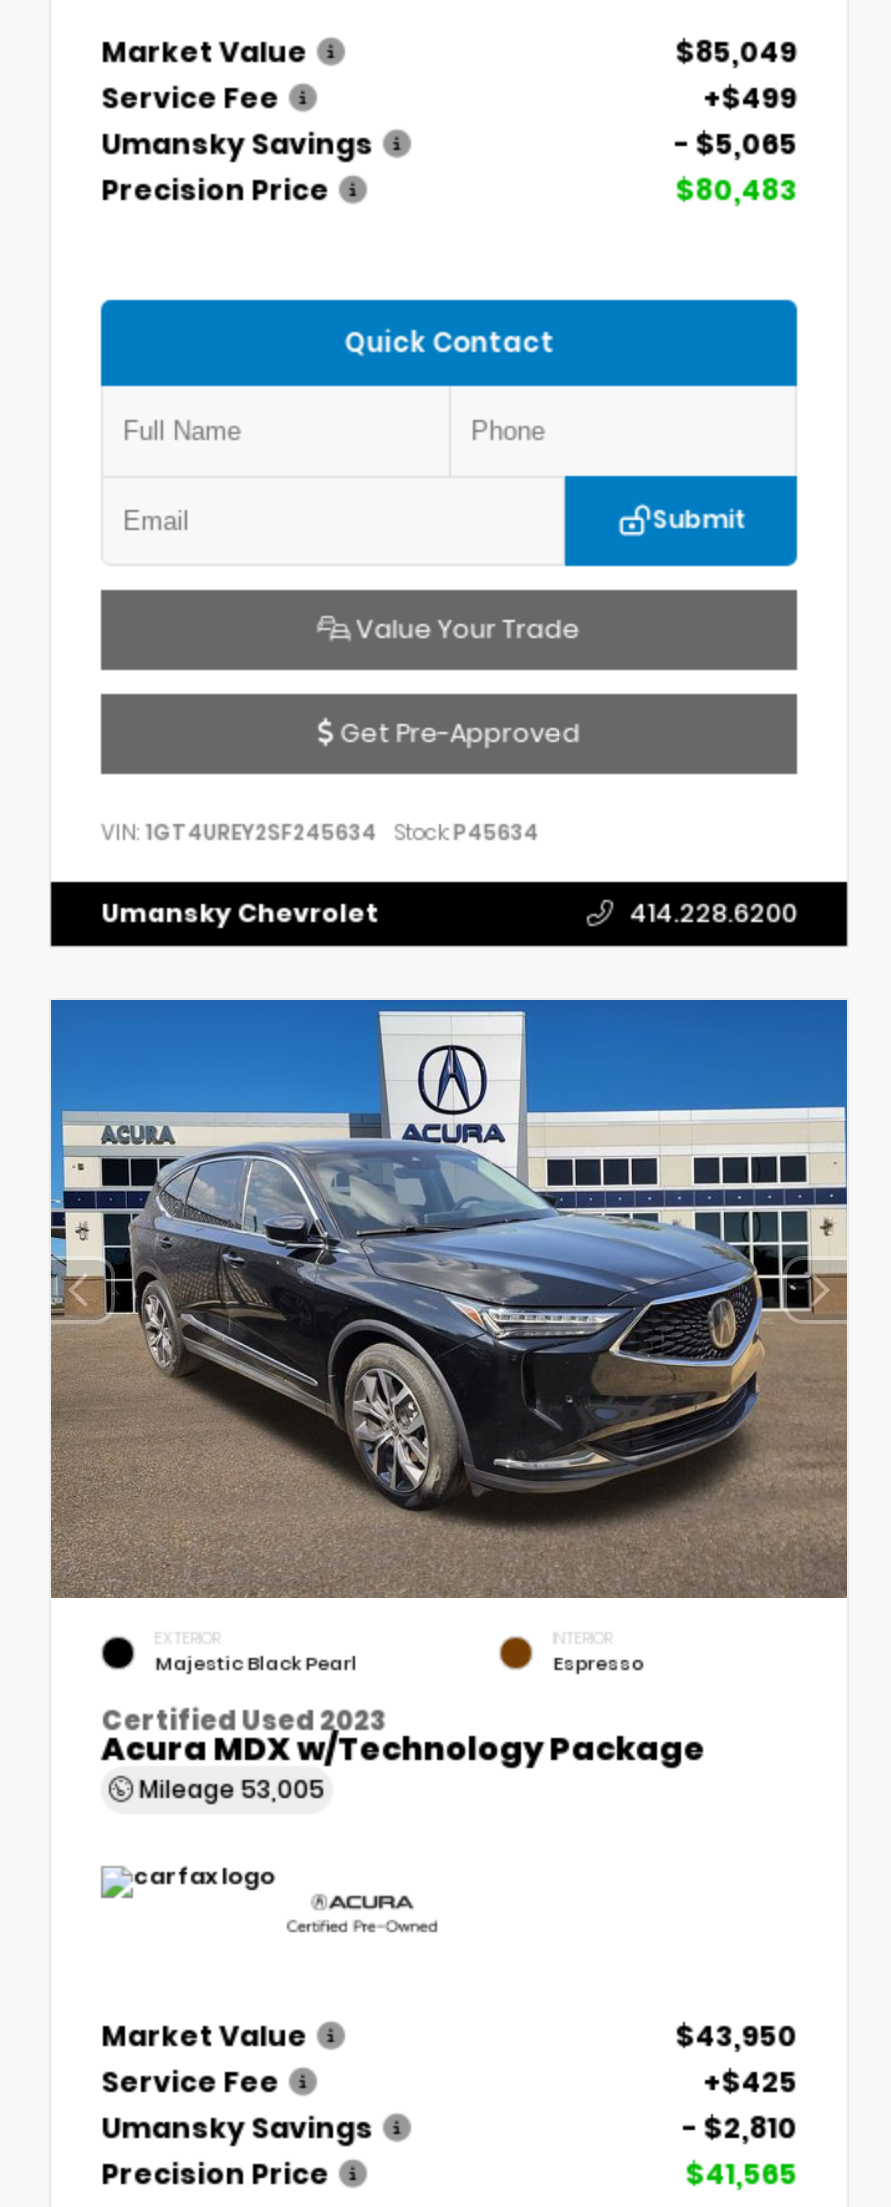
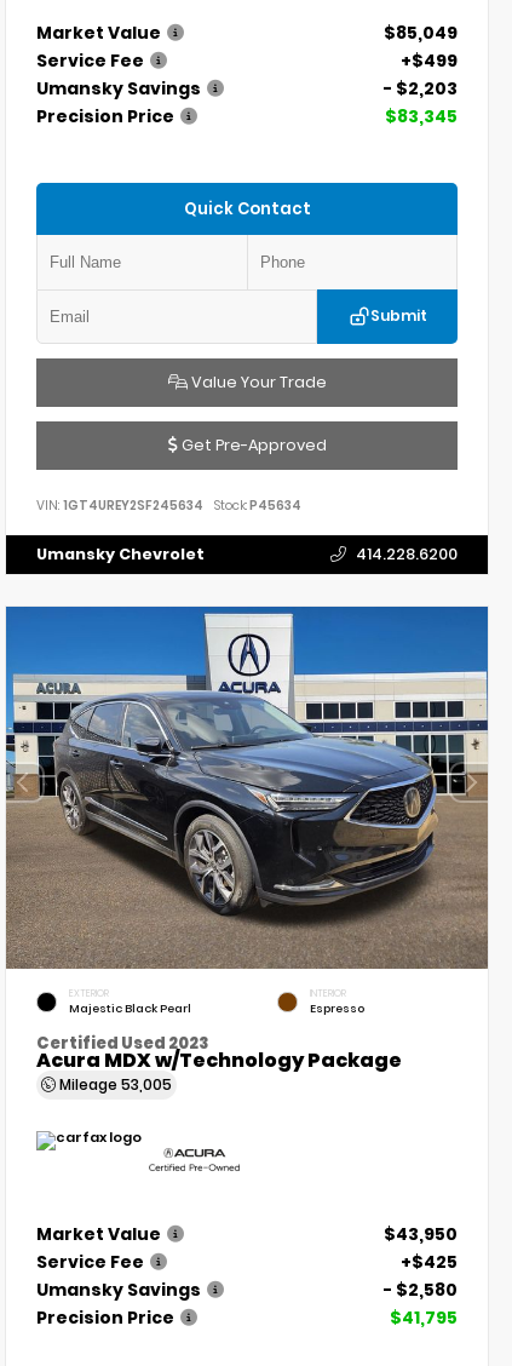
[673,123,797,163] - $5,065 -> [382,76,458,100] - $2,203
[675,169,797,209] $80,483 -> [385,104,458,128] $83,345
[681,2106,797,2146] - $2,810 -> [382,1276,458,1301] - $2,580
[685,2152,797,2192] $41,565 -> [390,1304,458,1328] $41,795

